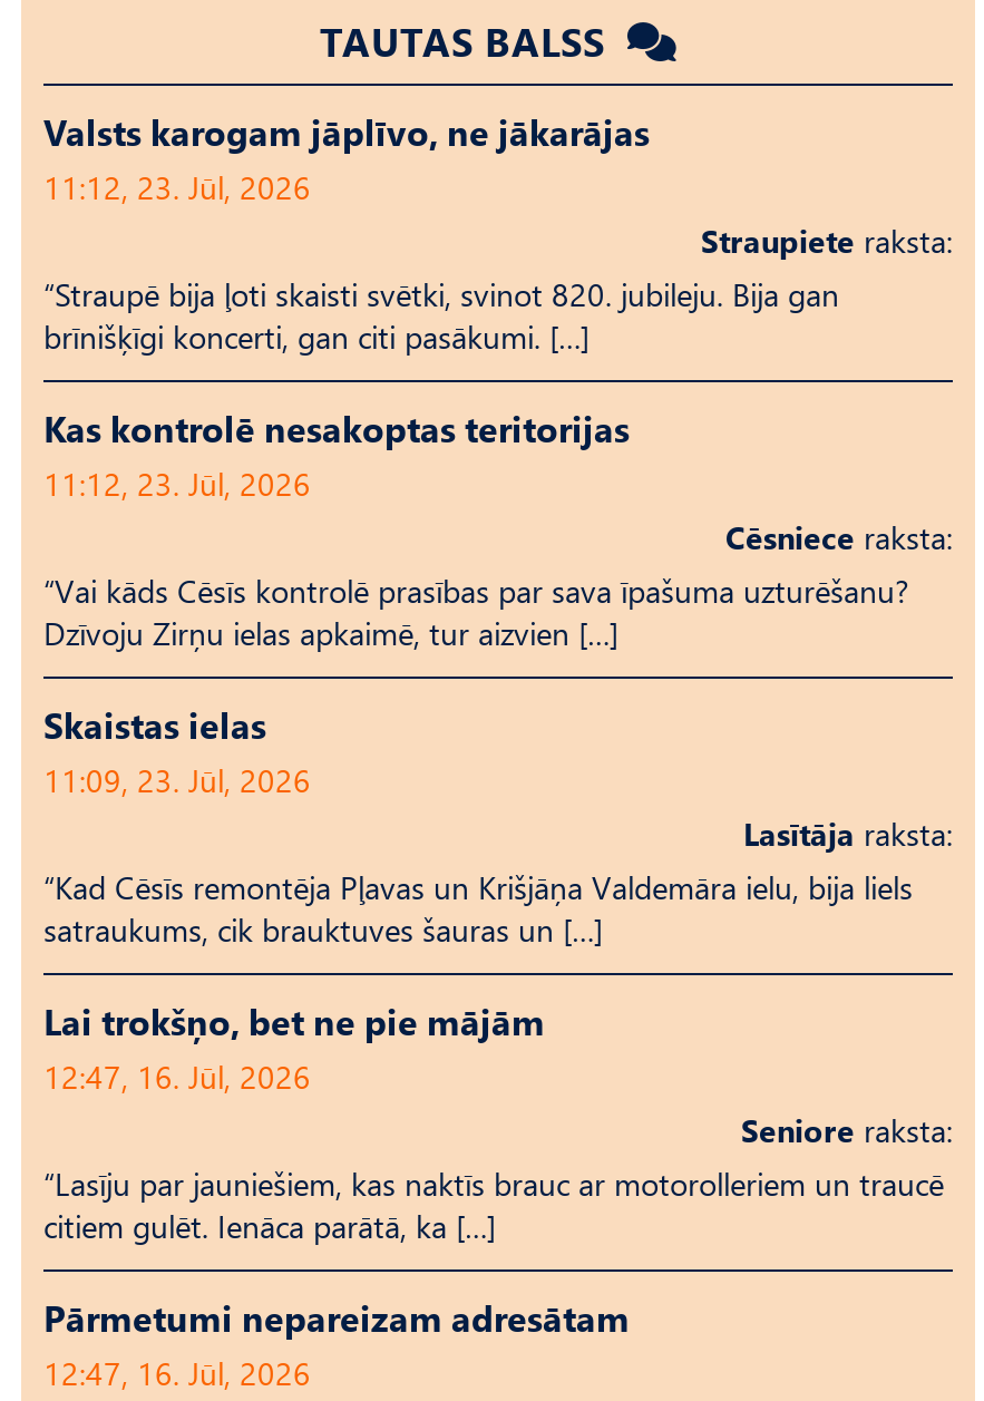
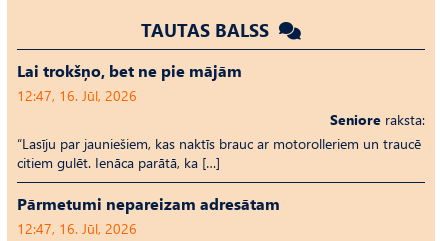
[43,108,953,950] Valsts karogam jāplīvo, ne jākarājas | 11:12, 23. Jūl, 2026 | Straupiete raksta: | “Straupē bija ļoti skaisti svētki, svinot 820. jubileju. Bija gan | brīnišķīgi koncerti, gan citi pasākumi. […] | Kas kontrolē nesakoptas teritorijas | 11:12, 23. Jūl, 2026 | Cēsniece raksta: | “Vai kāds Cēsīs kontrolē prasības par sava īpašuma uzturēšanu? | Dzīvoju Zirņu ielas apkaimē, tur aizvien […] | Skaistas ielas | 11:09, 23. Jūl, 2026 | Lasītāja raksta: | “Kad Cēsīs remontēja Pļavas un Krišjāņa Valdemāra ielu, bija liels | satraukums, cik brauktuves šauras un […] -> none

